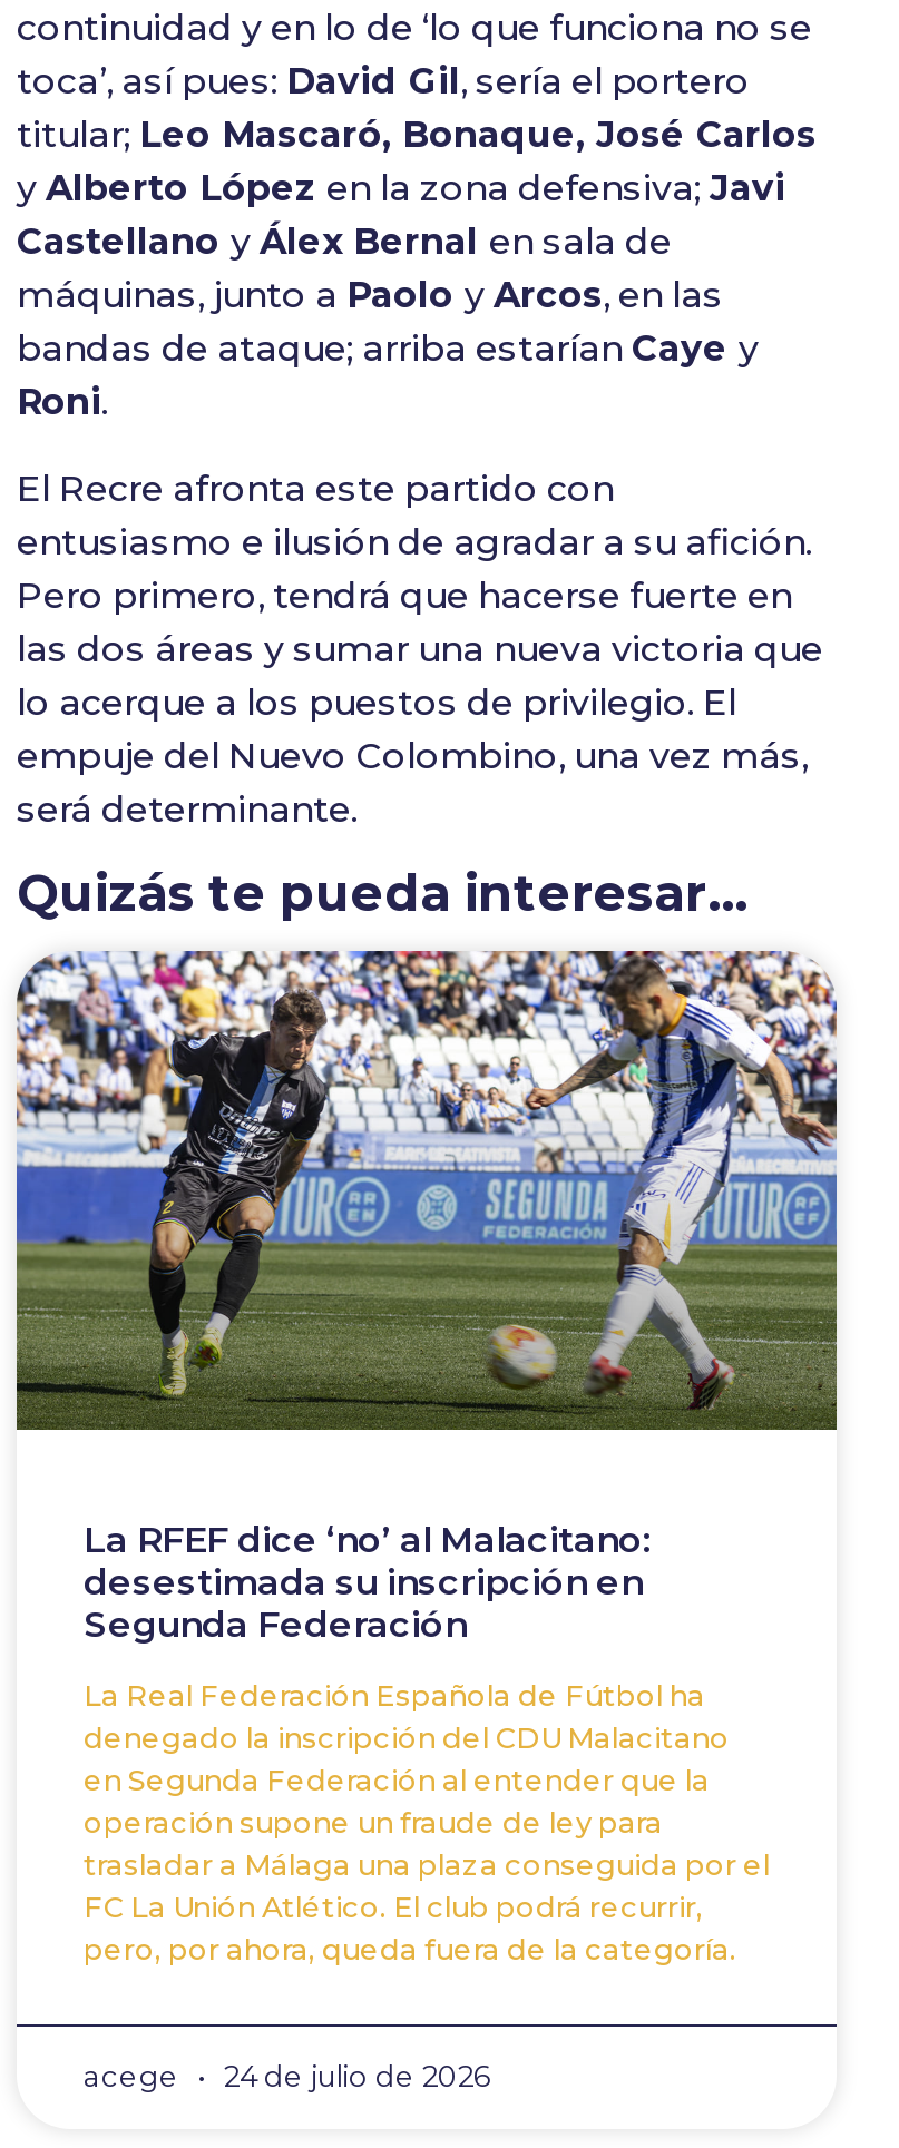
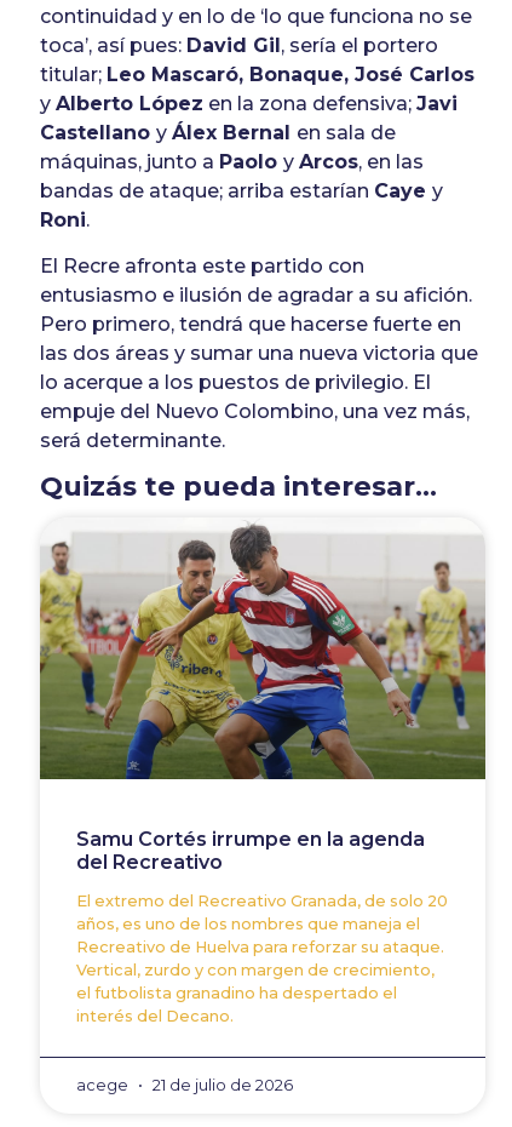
[14,949,839,1432] [image] -> [39,517,485,772] [image]
[84,1520,652,1647] La RFEF dice ‘no’ al Malacitano: | desestimada su inscripción en | Segunda Federación -> [76,827,425,873] Samu Cortés irrumpe en la agenda | del Recreativo
[84,1680,770,1968] La Real Federación Española de Fútbol ha | denegado la inscripción del CDU Malacitano | en Segunda Federación al entender que la | operación supone un fraude de ley para | trasladar a Málaga una plaza conseguida por el | FC La Unión Atlético. El club podrá recurrir, | pero, por ahora, queda fuera de la categoría. -> [76,891,448,1025] El extremo del Recreativo Granada, de solo 20 | años, es uno de los nombres que maneja el | Recreativo de Huelva para reforzar su ataque. | Vertical, zurdo y con margen de crecimiento, | el futbolista granadino ha despertado el | interés del Decano.
[84,2061,491,2095] acege 24 de julio de 2026 -> [76,1075,293,1094] acege 21 de julio de 2026

